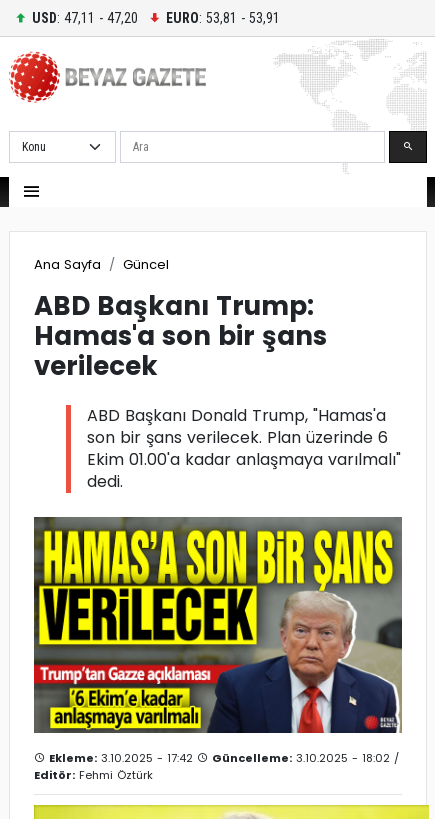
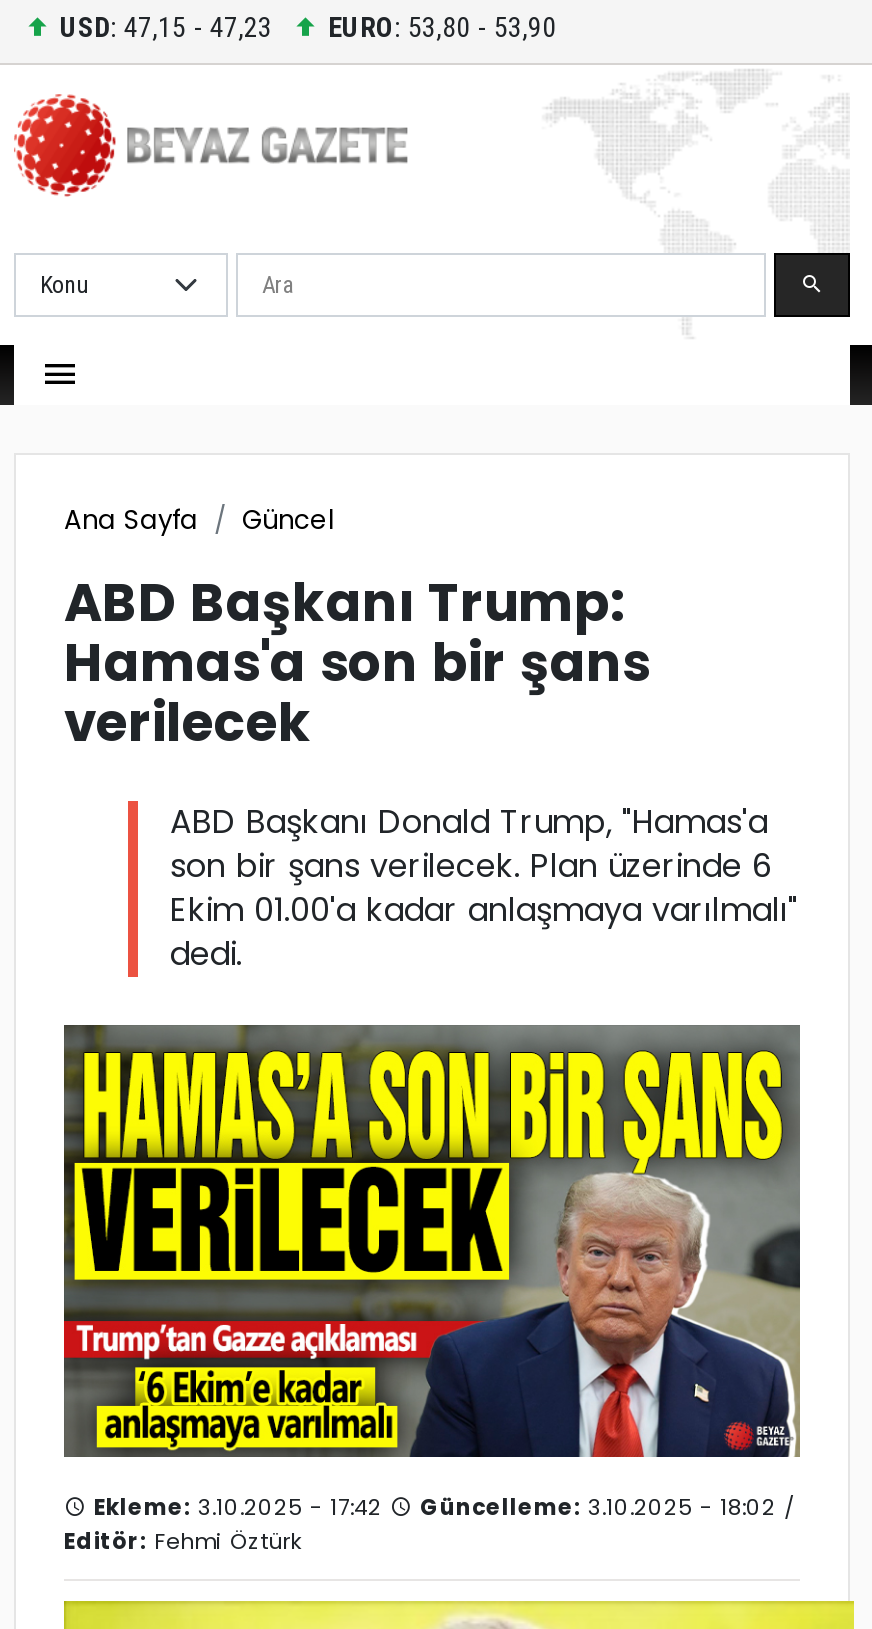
[32,9,138,25] USD: 47,11 - 47,20 -> [60,10,272,42] USD: 47,15 - 47,23
[166,9,280,25] EURO: 53,81 - 53,91 -> [328,10,556,42] EURO: 53,80 - 53,90

